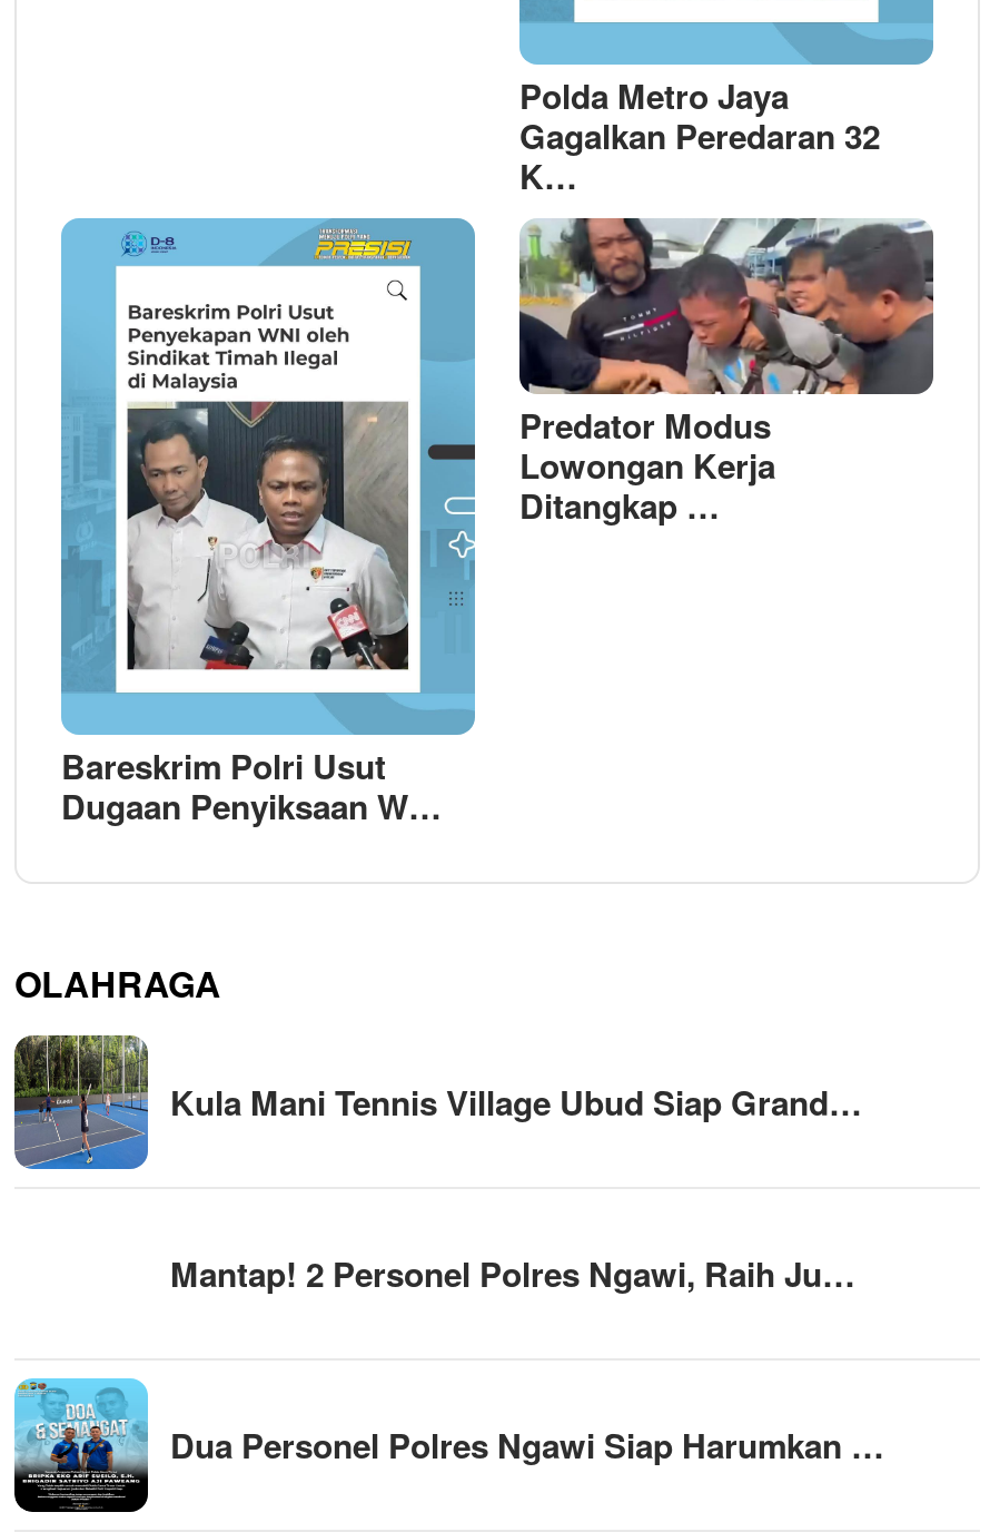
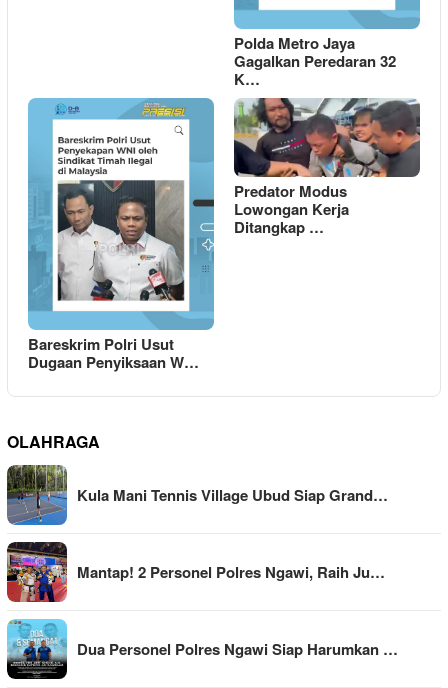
none -> [6,541,68,603] [image]

